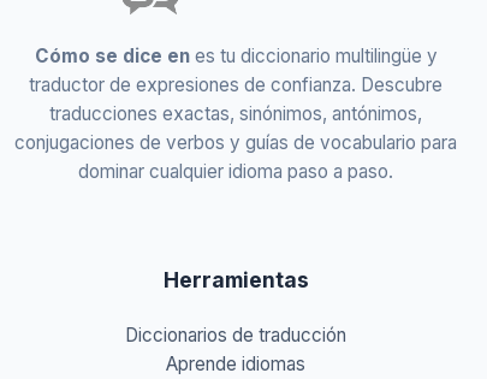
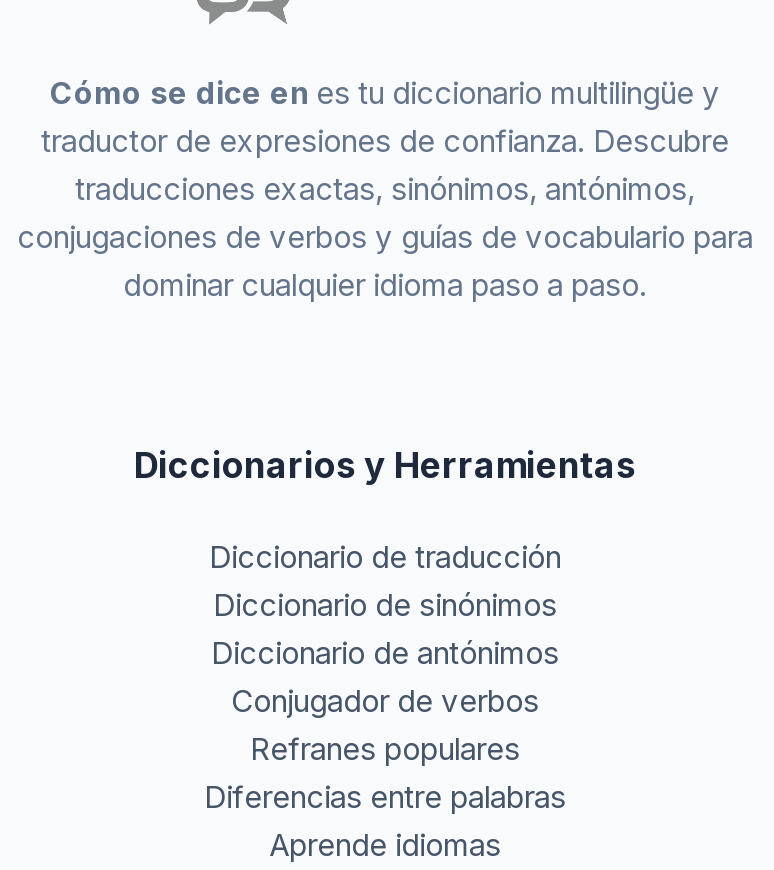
[163,267,308,292] Herramientas -> [134,443,636,485] Diccionarios y Herramientas
[125,323,346,346] Diccionarios de traducción -> [204,537,566,815] Diccionario de traducción | Diccionario de sinónimos | Diccionario de antónimos | Conjugador de verbos | Refranes populares | Diferencias entre palabras

